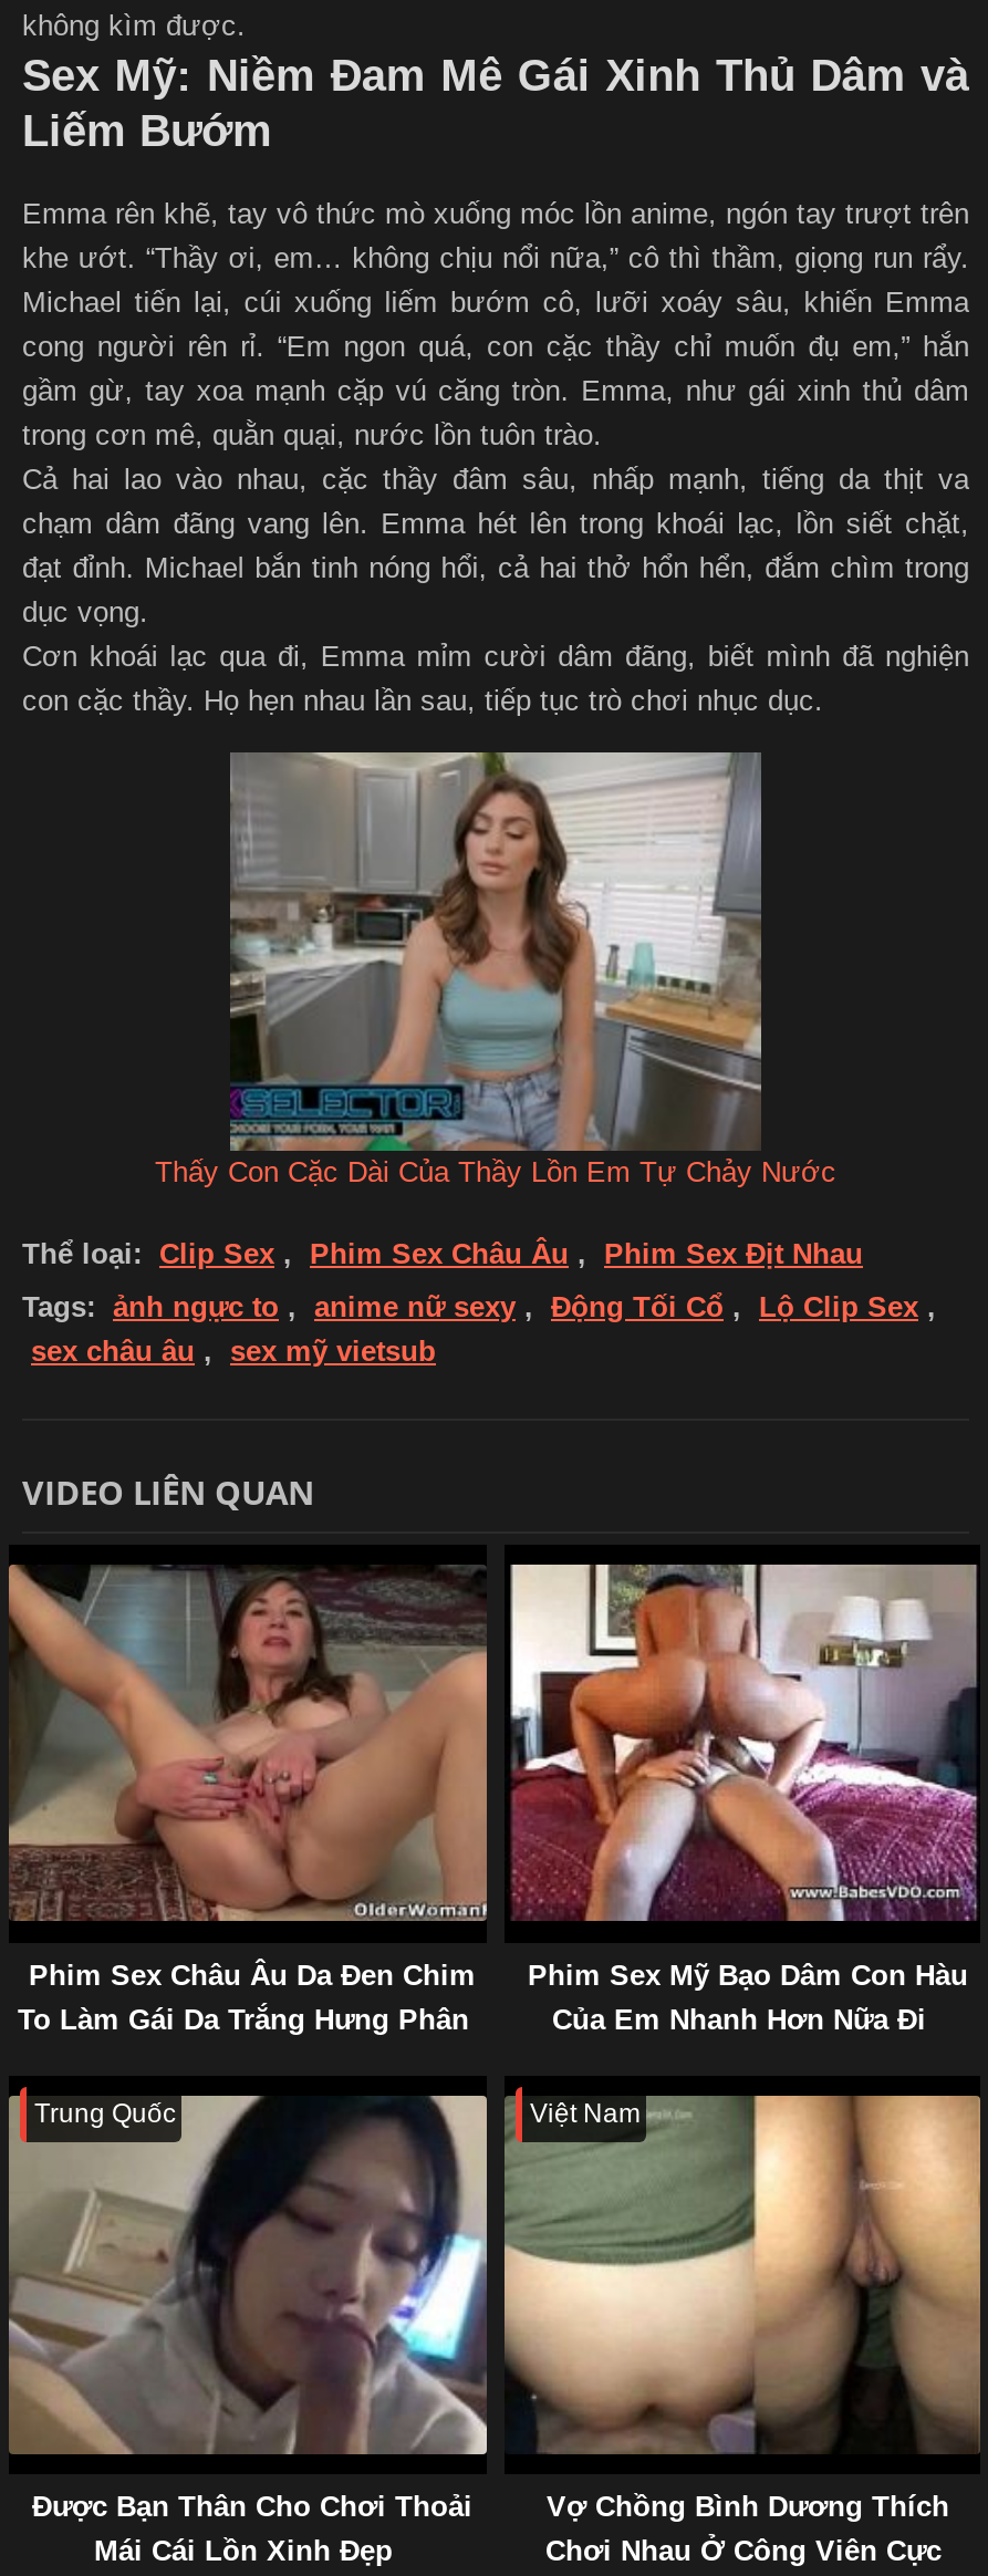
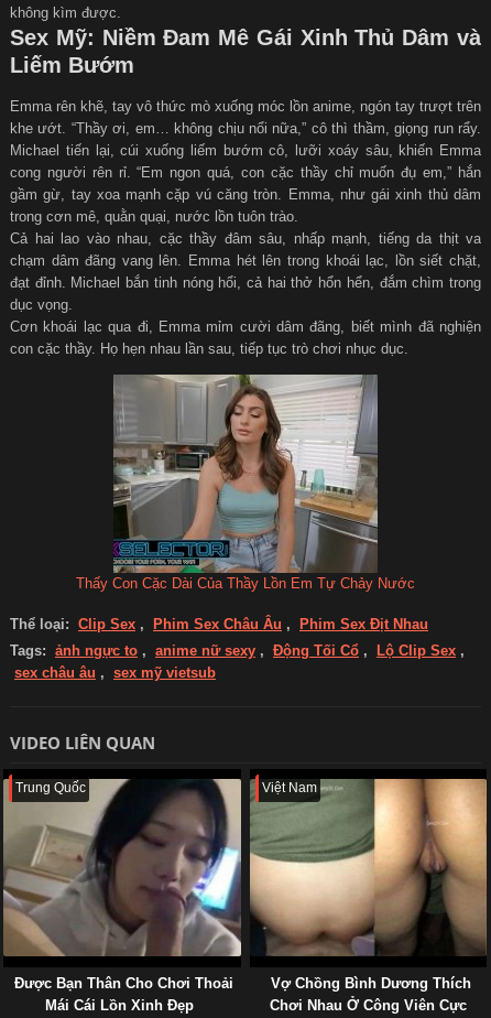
[9,1565,487,2036] [image] | Phim Sex Châu Âu Da Đen Chim | To Làm Gái Da Trắng Hưng Phân -> none
[505,1558,978,2036] [image] | Phim Sex Mỹ Bạo Dâm Con Hàu | Của Em Nhanh Hơn Nữa Đi -> none

